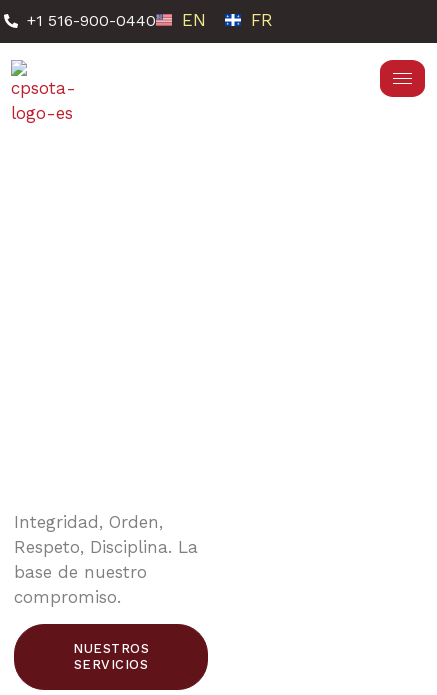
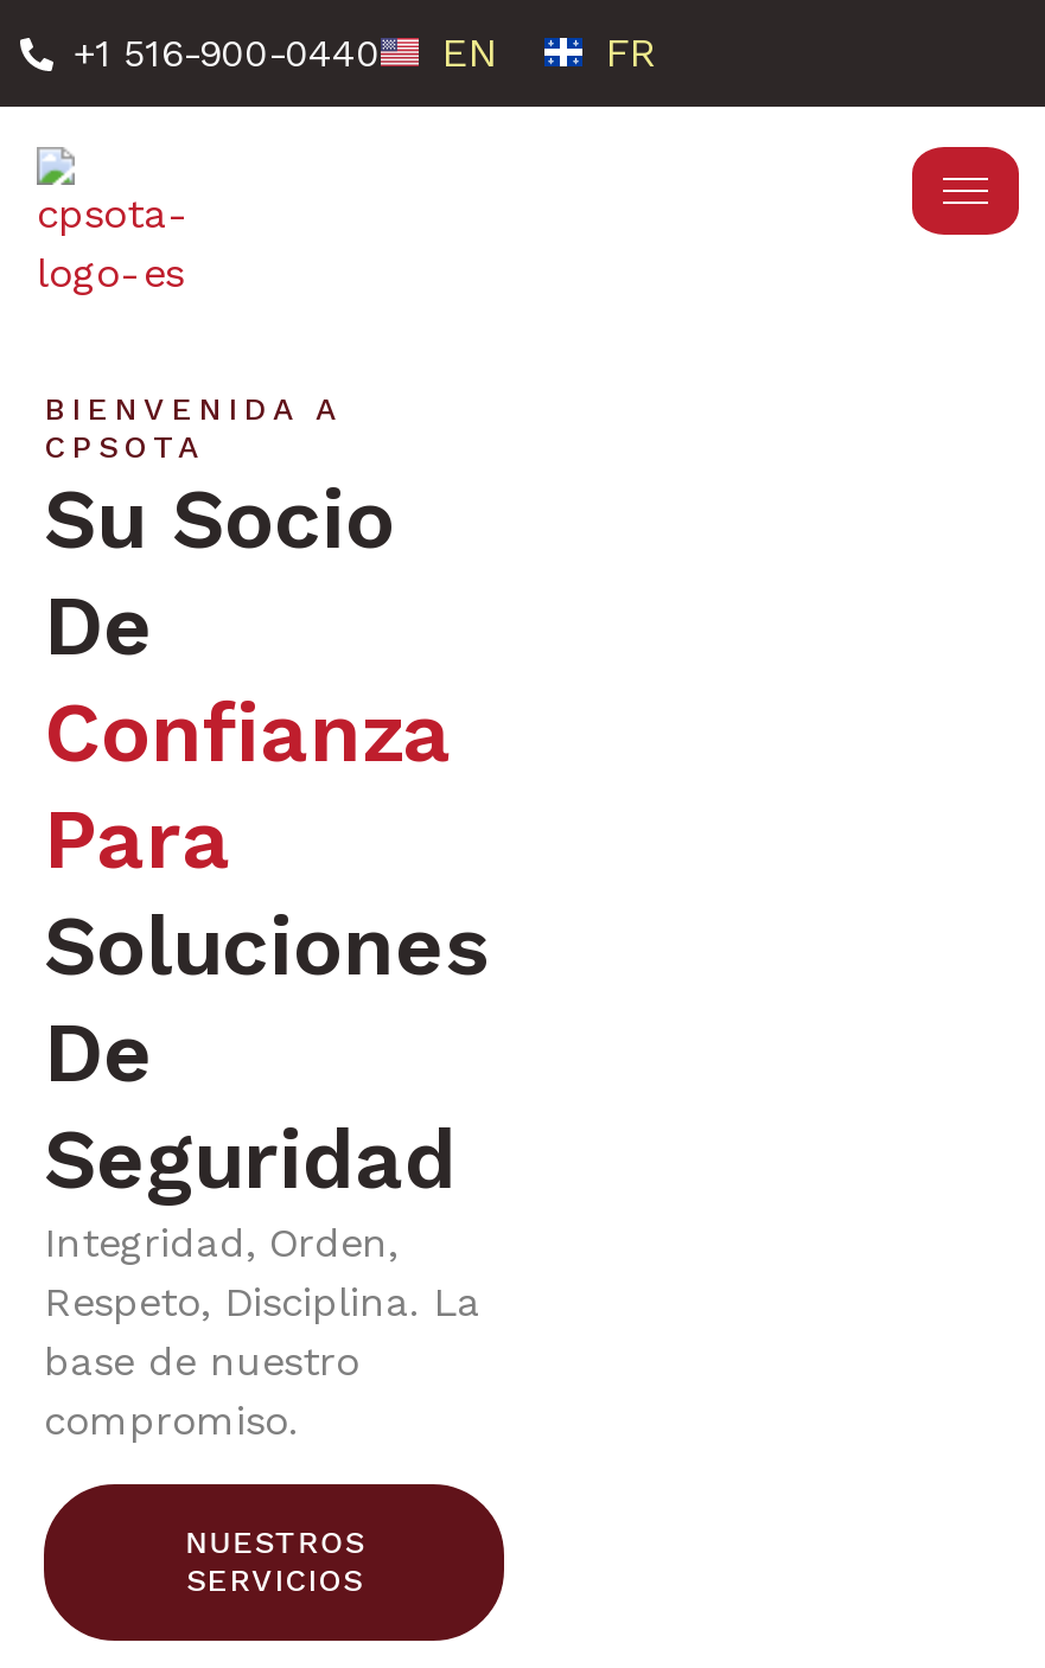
none -> [44,391,490,1209] BIENVENIDA A | CPSOTA | Su Socio | De | Confianza | Para | Soluciones | De | Seguridad

